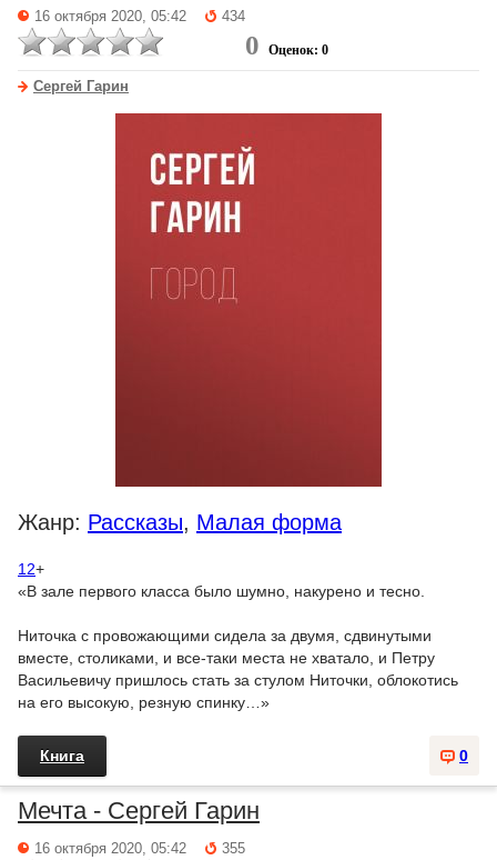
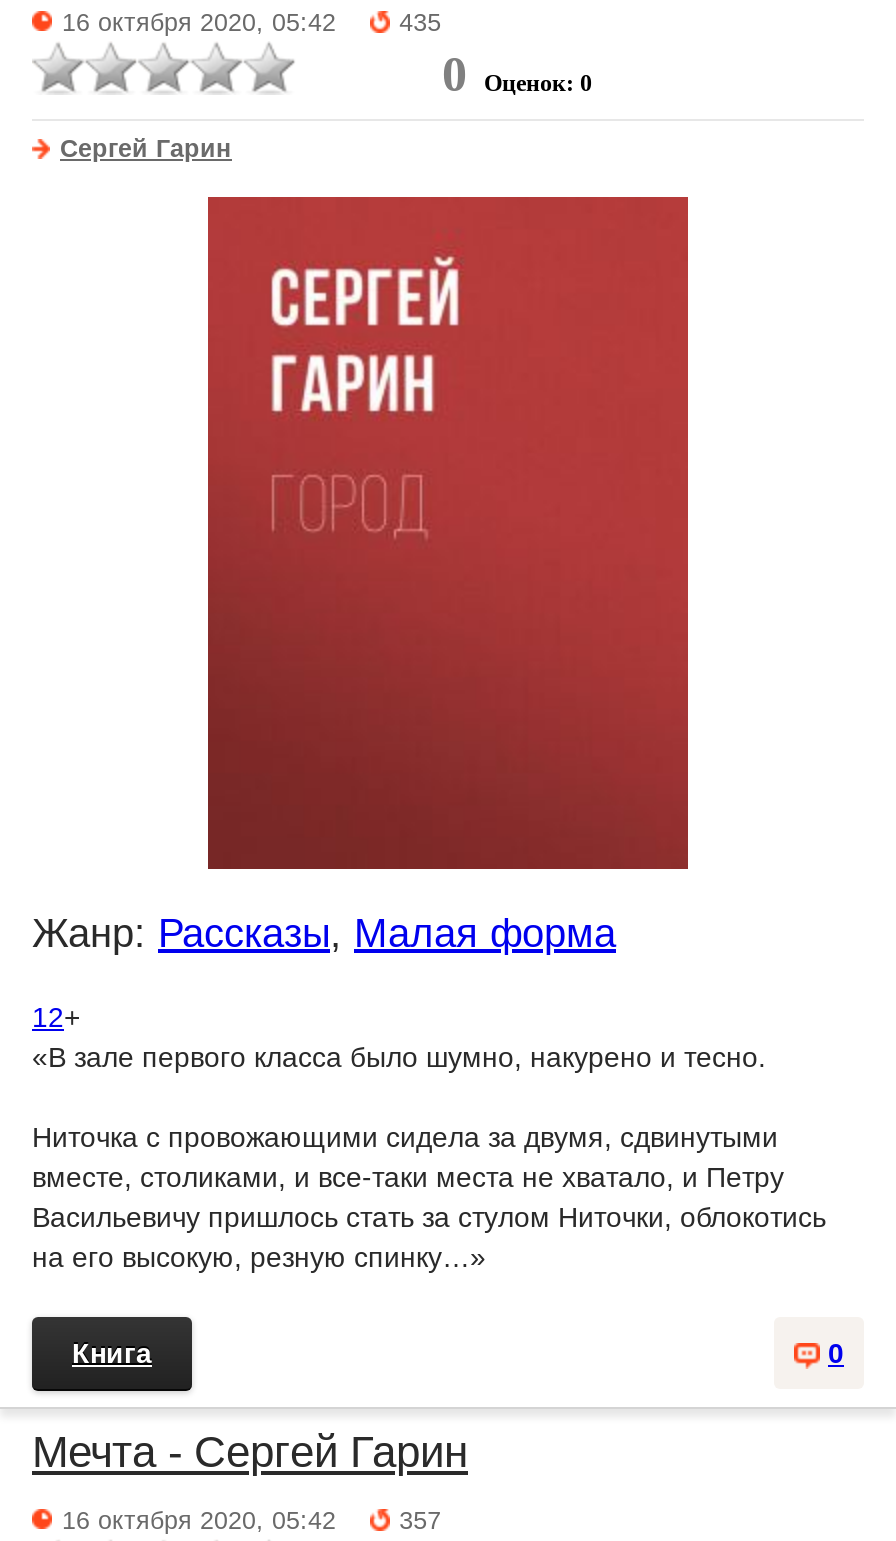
[221,9,245,24] 434 -> [399,9,441,37] 435
[221,841,245,857] 355 -> [399,1507,441,1535] 357

